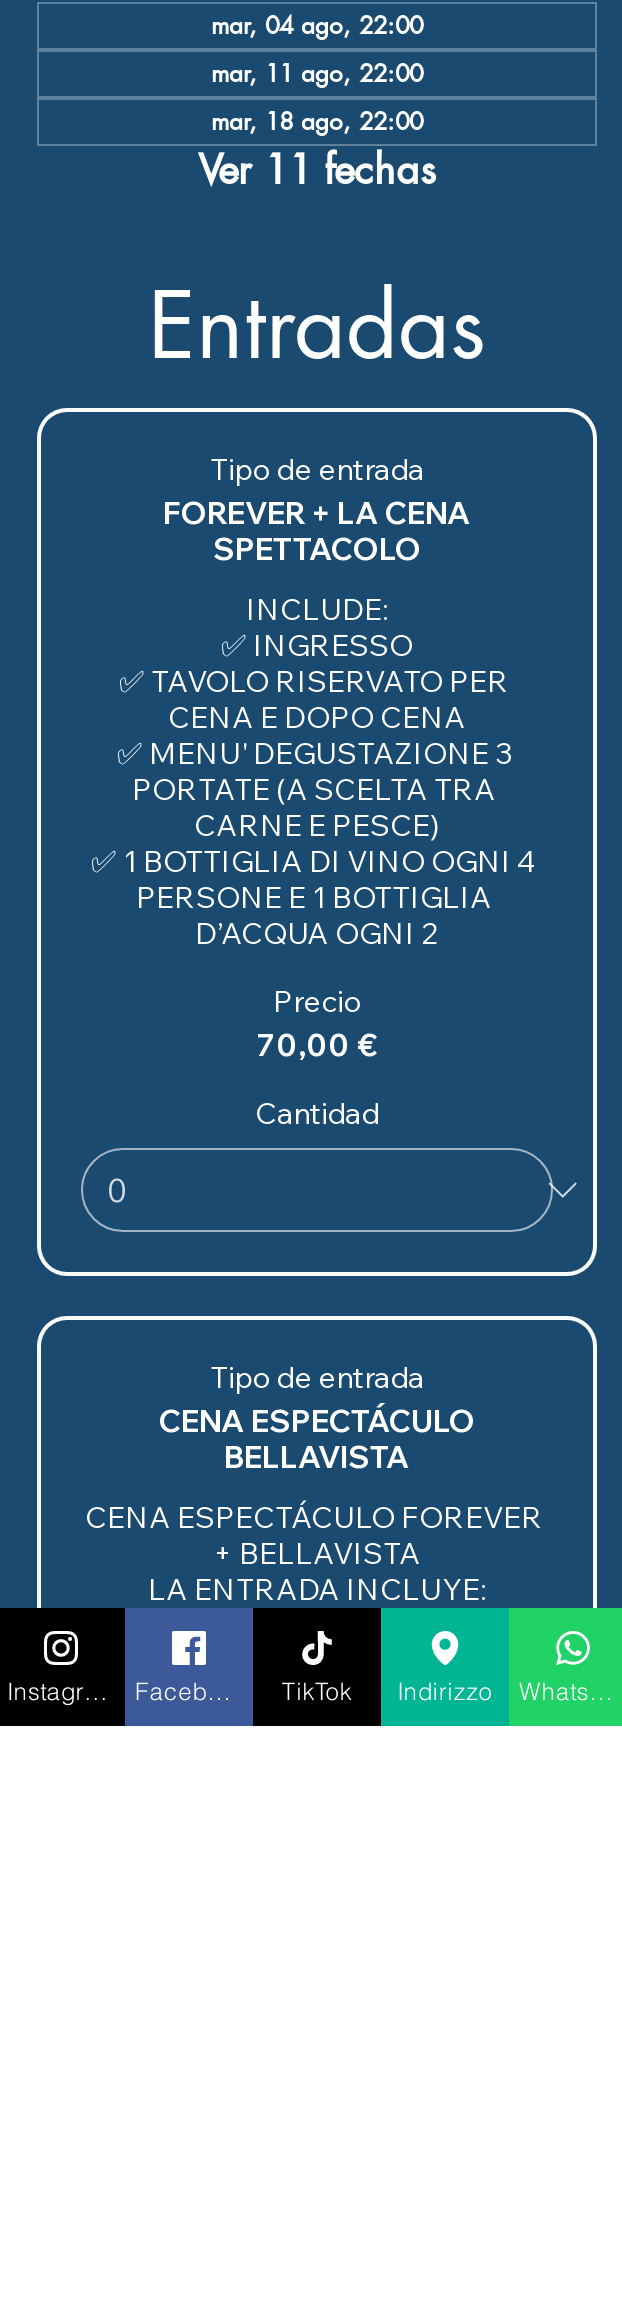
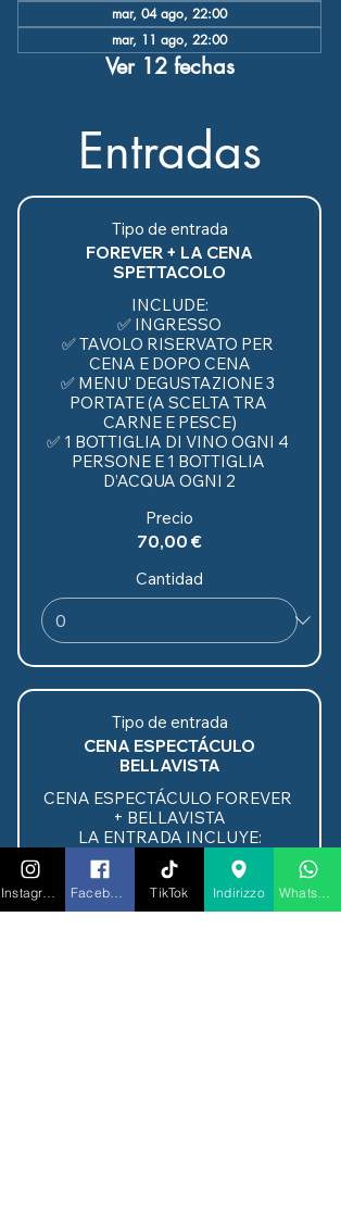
[198,104,436,196] mar, 18 ago, 22:00 | Ver 11 fechas -> [105,52,234,80] Ver 12 fechas

